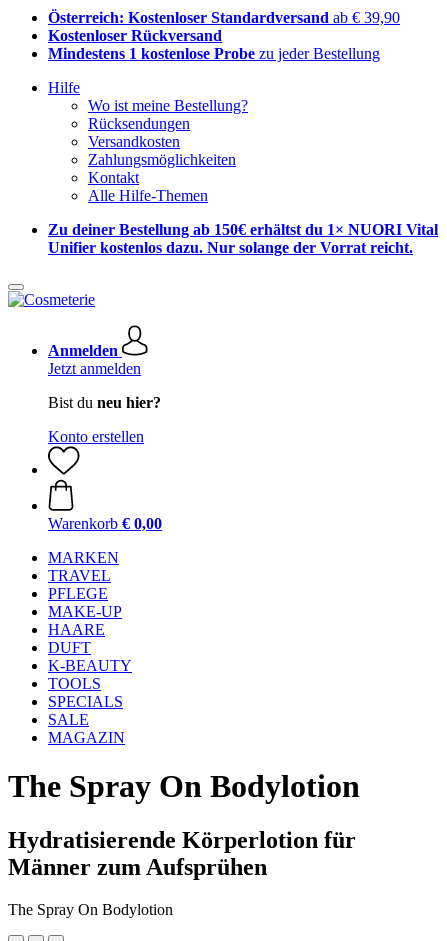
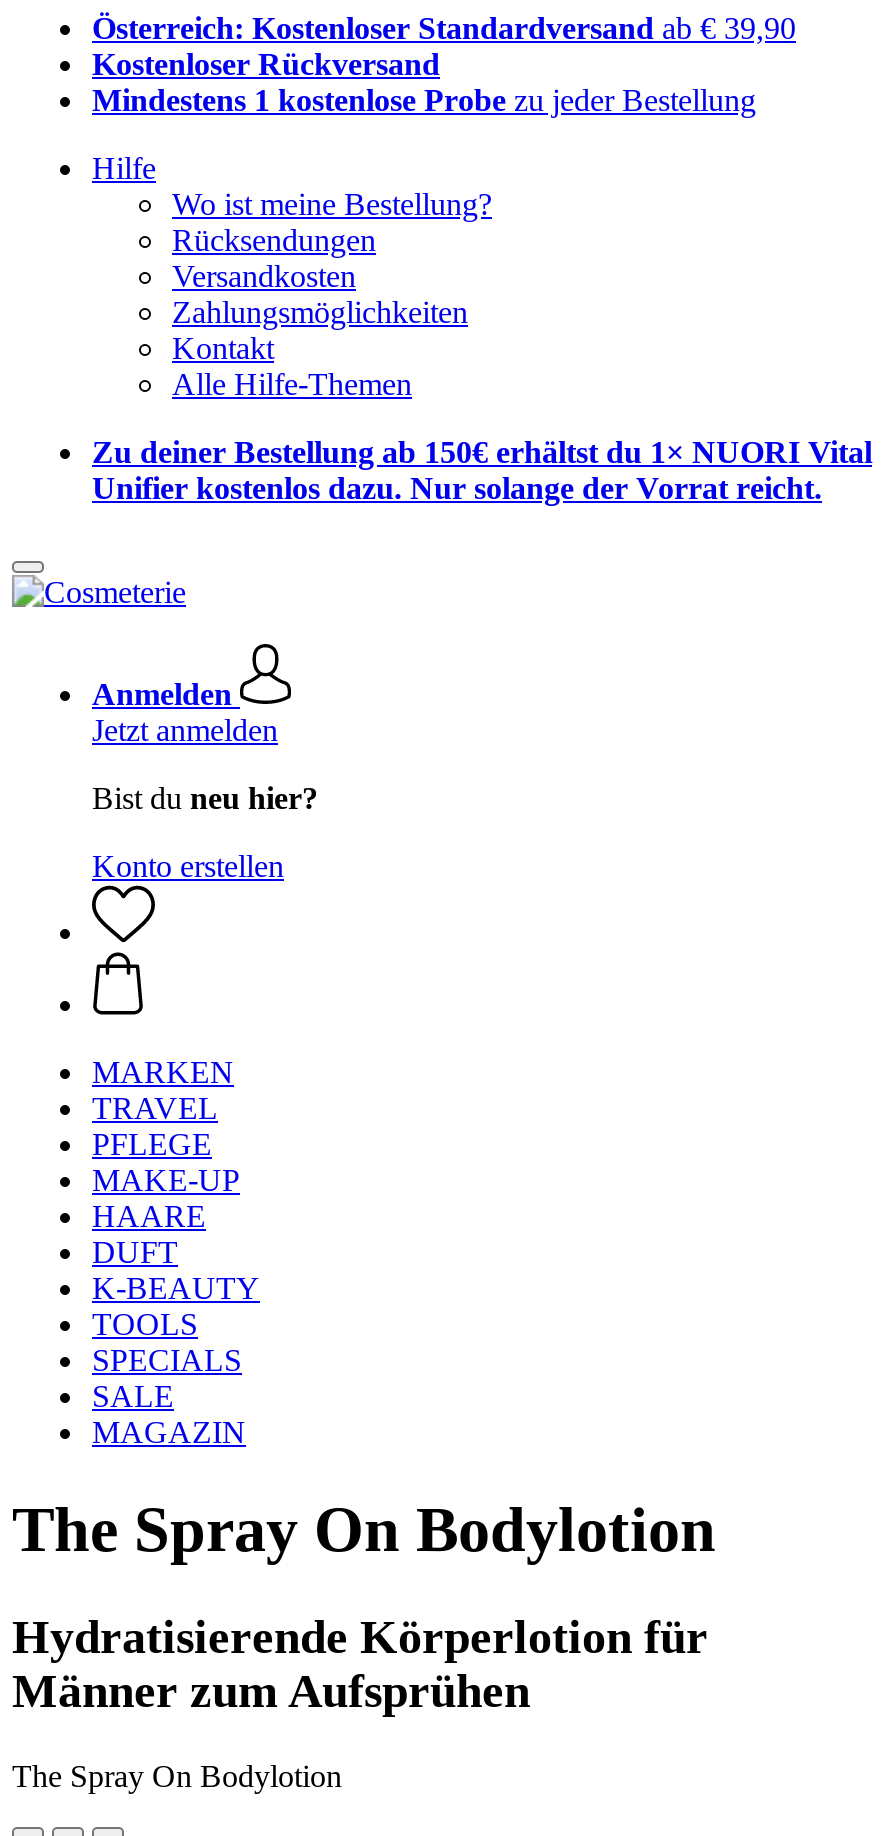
[48,515,162,532] Warenkorb € 0,00 -> none

